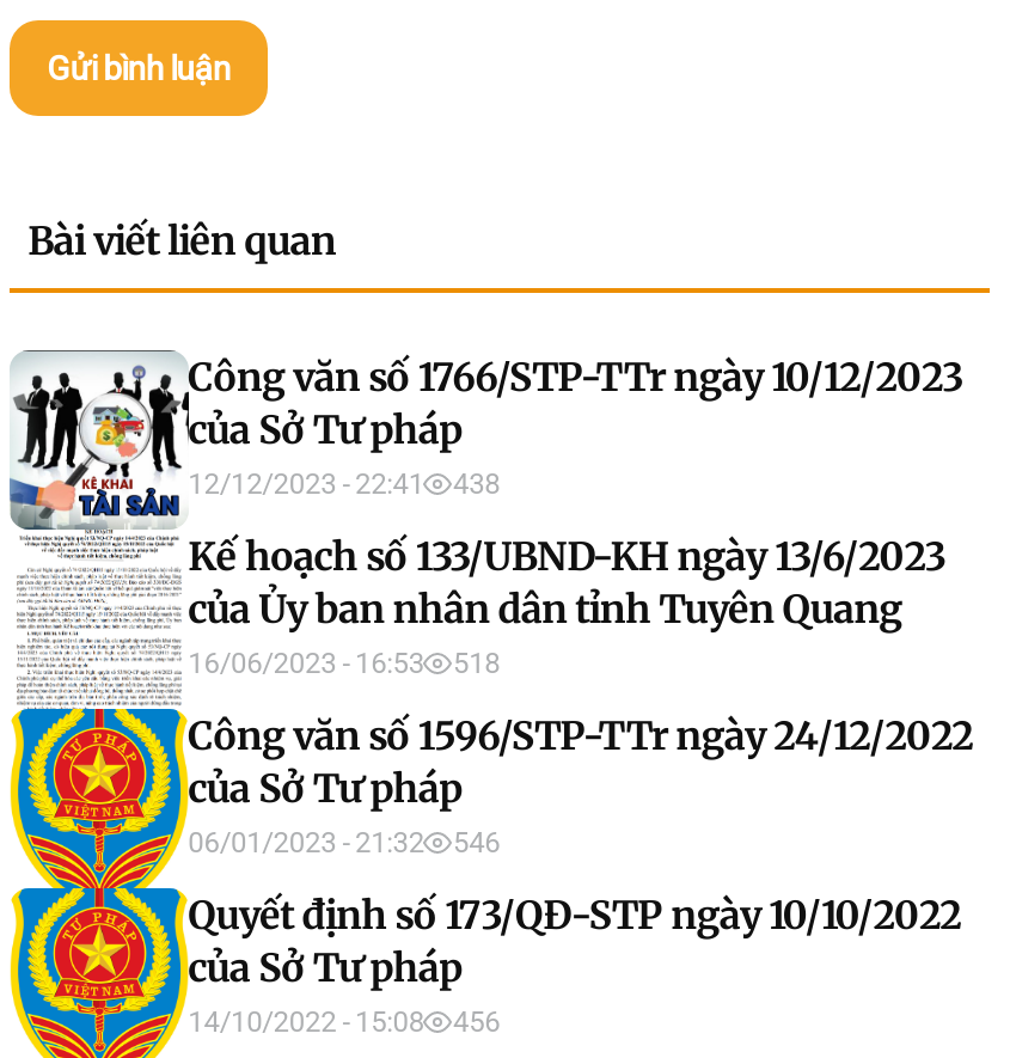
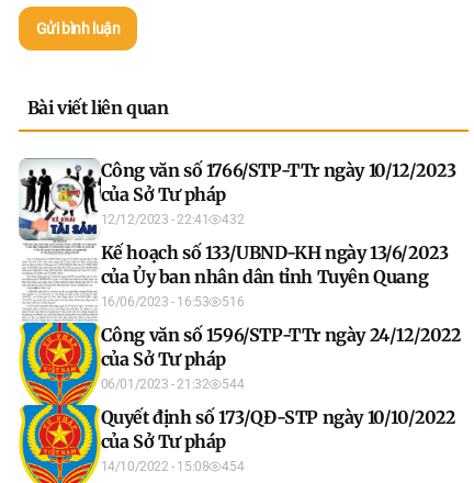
[188,467,500,500] 12/12/2023 - 22:41 438 -> [101,212,244,227] 12/12/2023 - 22:41 432
[188,646,500,680] 16/06/2023 - 16:53 518 -> [101,294,244,309] 16/06/2023 - 16:53 516
[188,825,500,859] 06/01/2023 - 21:32 546 -> [101,376,244,392] 06/01/2023 - 21:32 544
[188,1005,500,1038] 14/10/2022 - 15:08 456 -> [101,459,244,474] 14/10/2022 - 15:08 454

